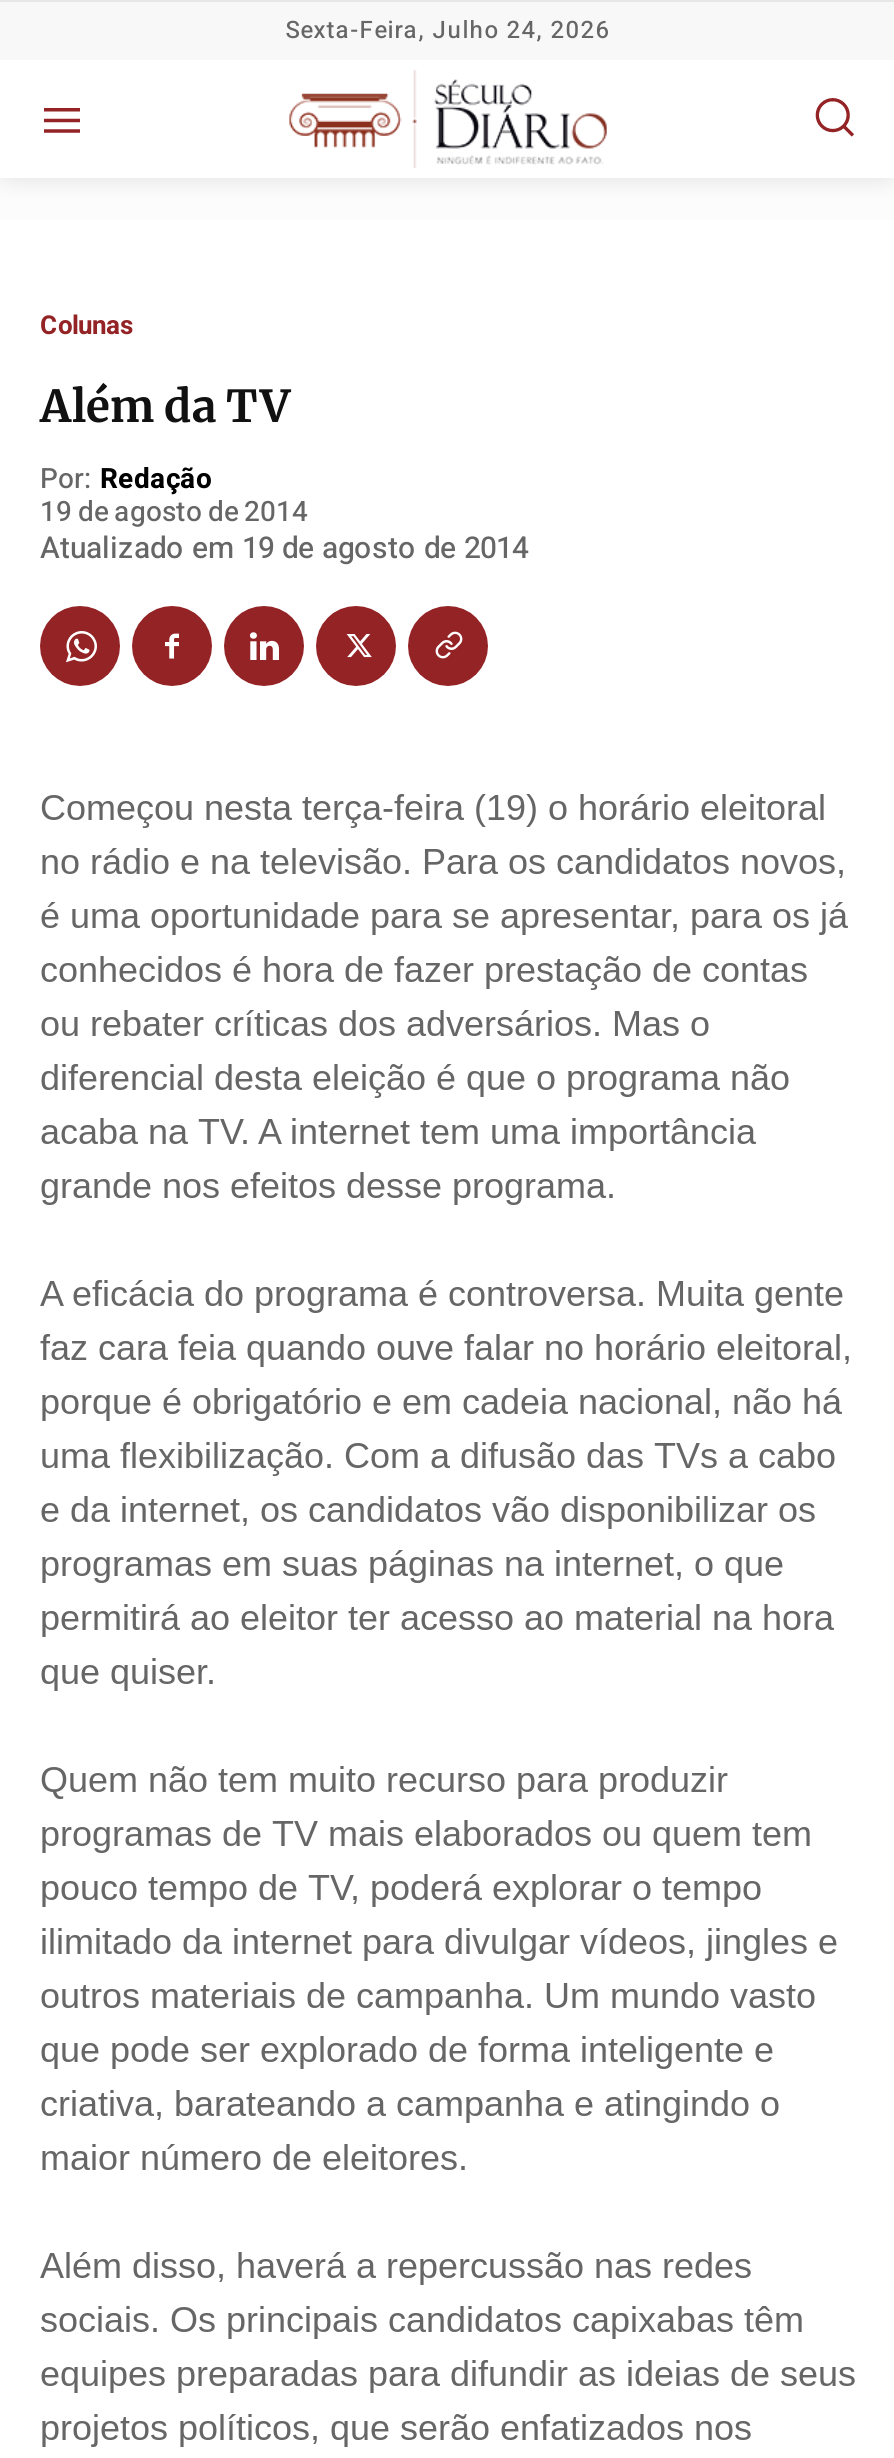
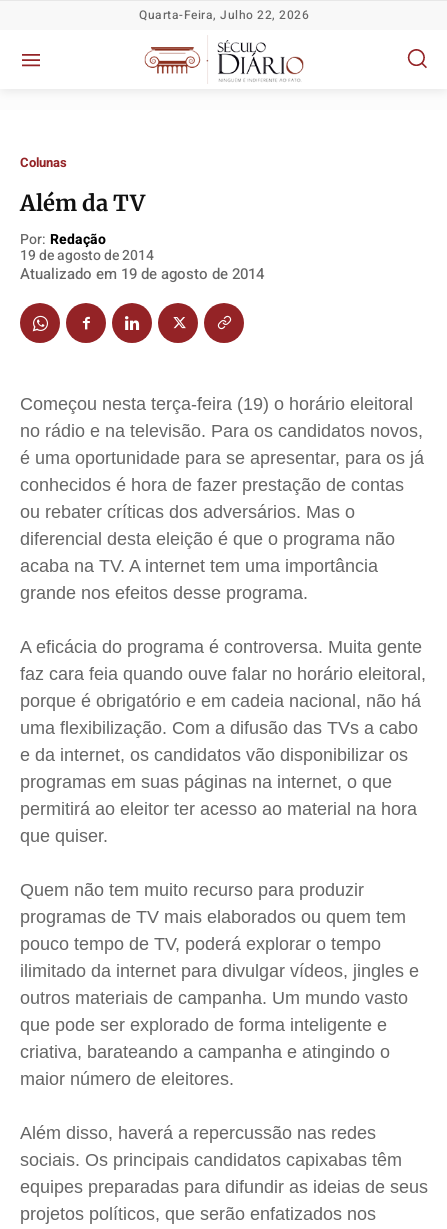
[286,12,610,48] Sexta-Feira, Julho 24, 2026 -> [139,6,309,24] Quarta-Feira, Julho 22, 2026

